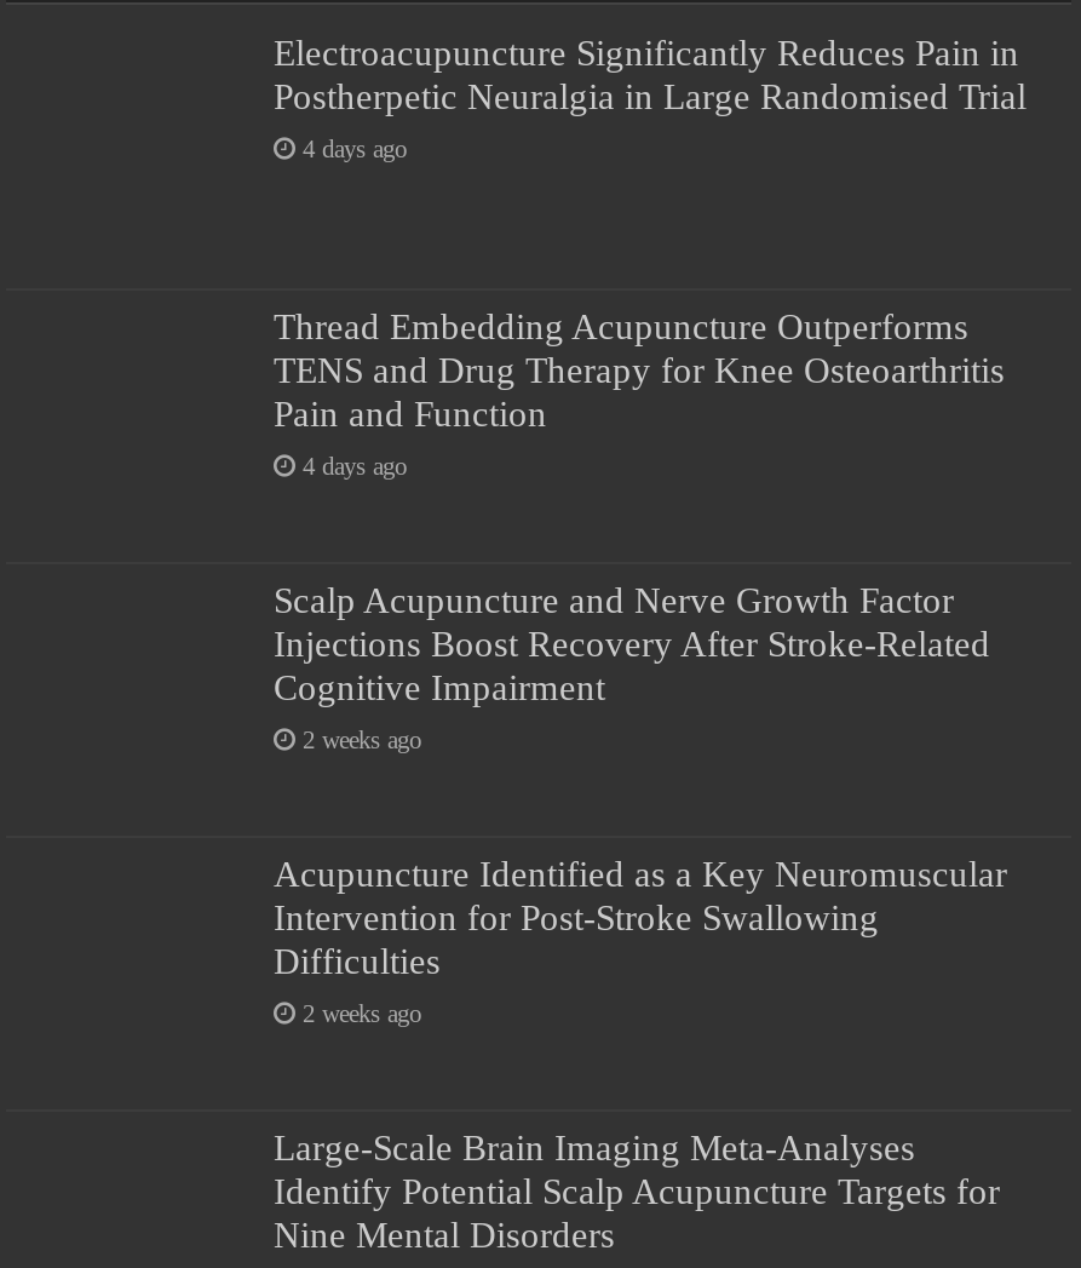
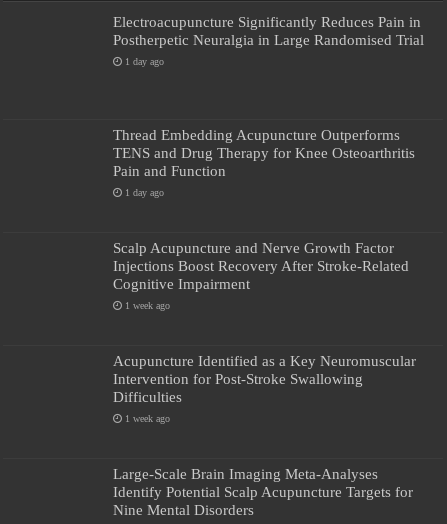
[303,137,407,163] 4 days ago -> [125,56,164,67] 1 day ago
[303,454,407,481] 4 days ago -> [125,187,164,198] 1 day ago
[303,728,421,755] 2 weeks ago -> [125,300,170,311] 1 week ago
[303,1002,421,1028] 2 weeks ago -> [125,413,170,424] 1 week ago

